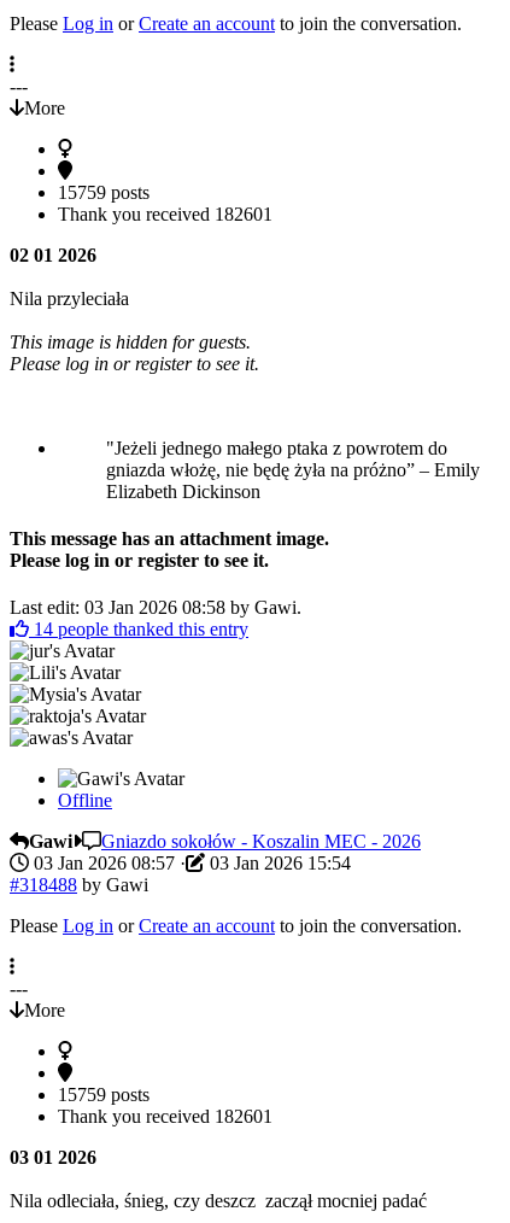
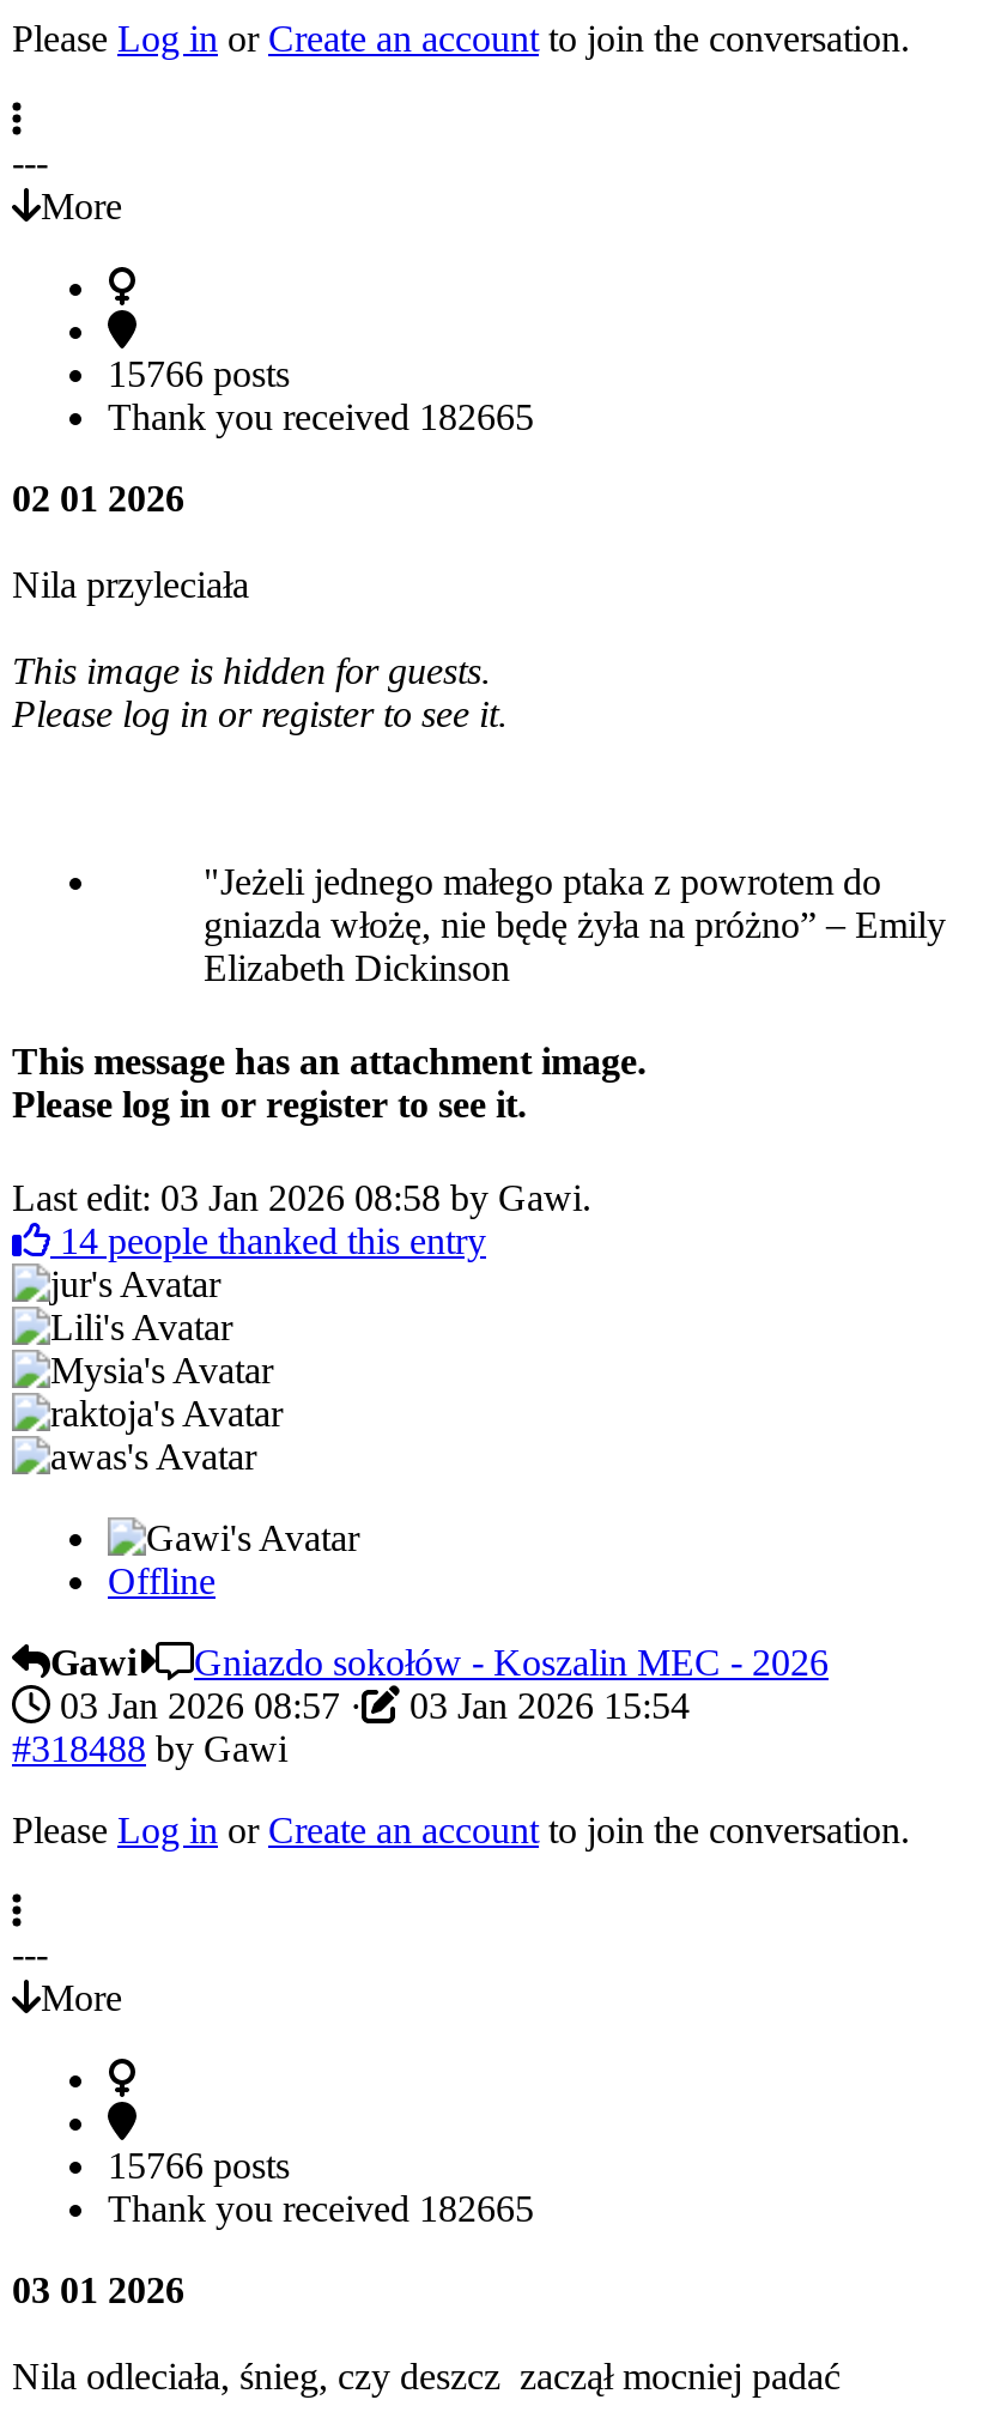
[58,182,150,202] 15759 posts -> [108,353,290,393] 15766 posts
[58,203,272,224] Thank you received 182601 -> [108,396,534,436] Thank you received 182665
[58,1085,150,1105] 15759 posts -> [108,2145,290,2186] 15766 posts
[58,1106,272,1127] Thank you received 182601 -> [108,2189,534,2229] Thank you received 182665

